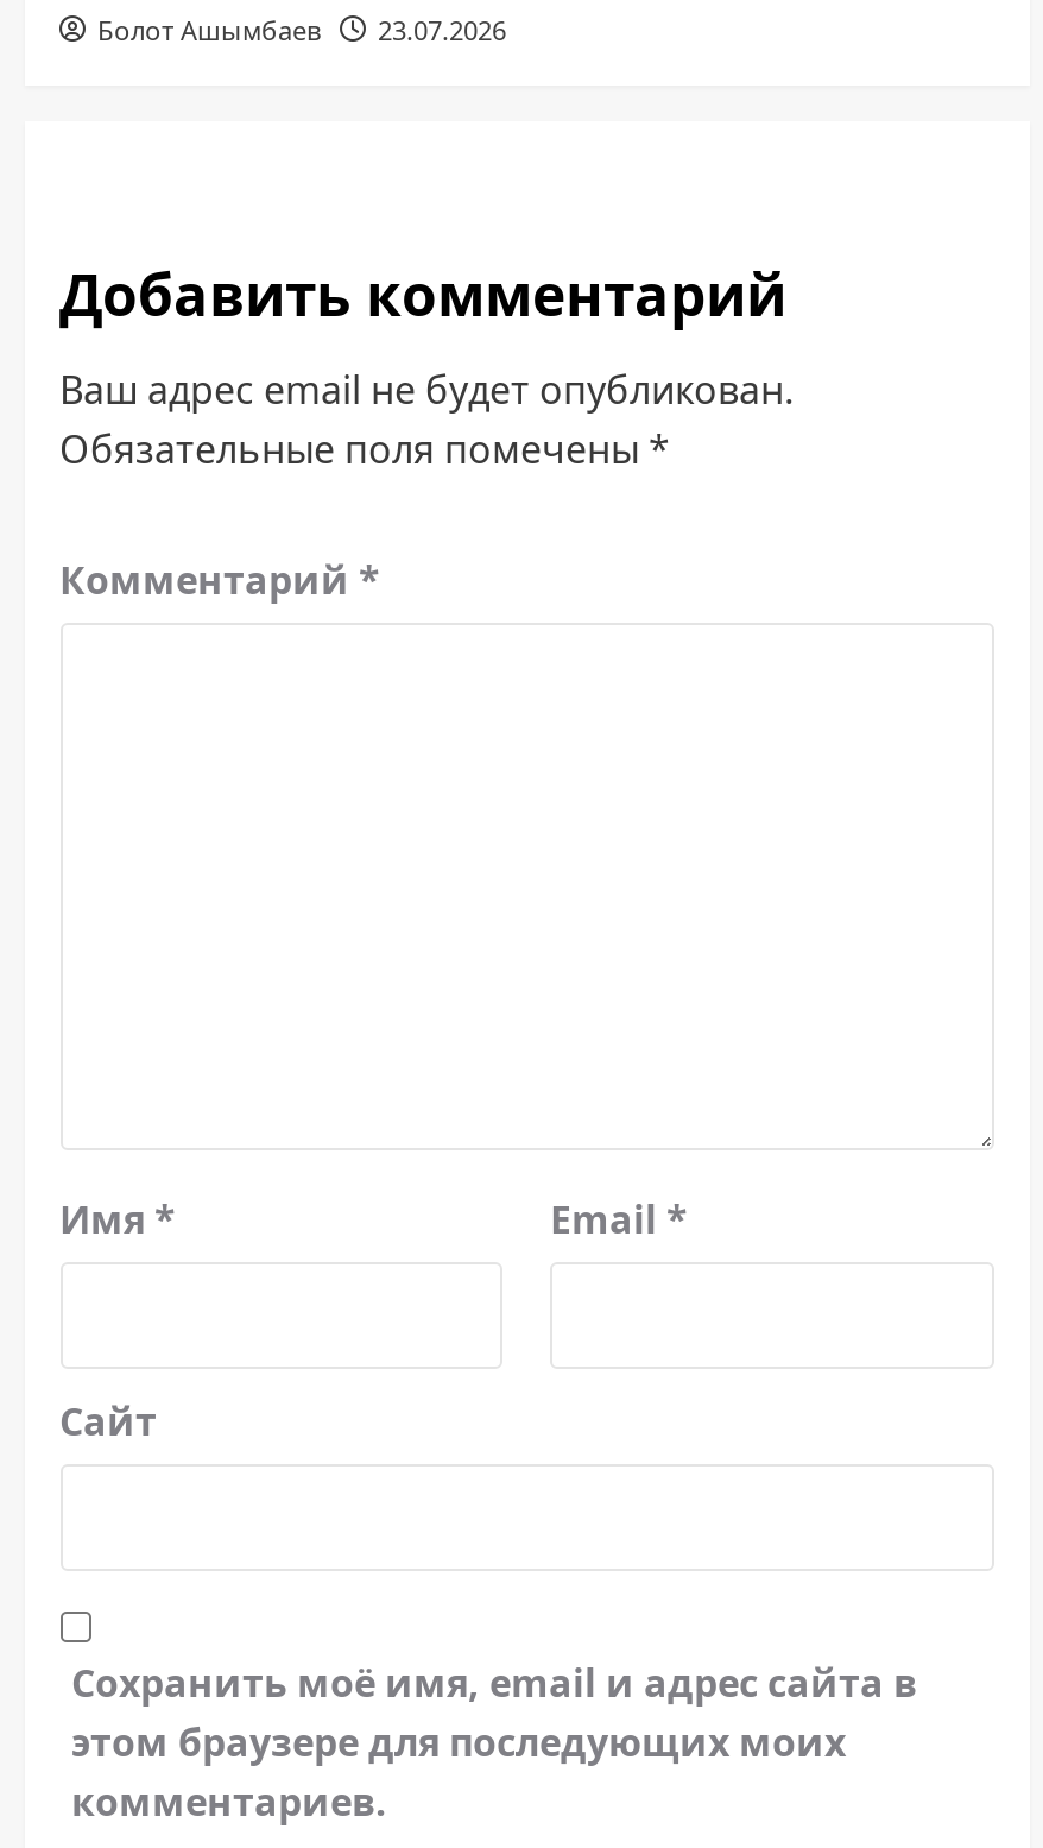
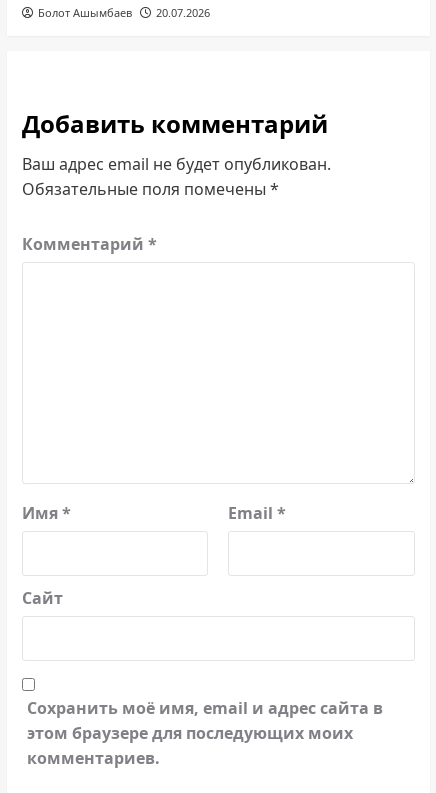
[97,11,506,46] Болот Ашымбаев 23.07.2026 -> [37,4,209,19] Болот Ашымбаев 20.07.2026

